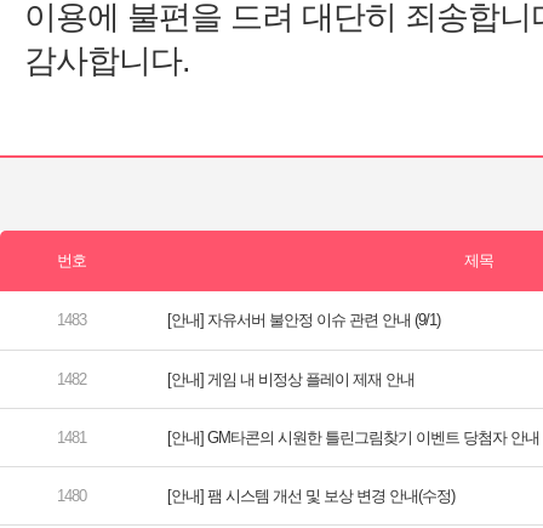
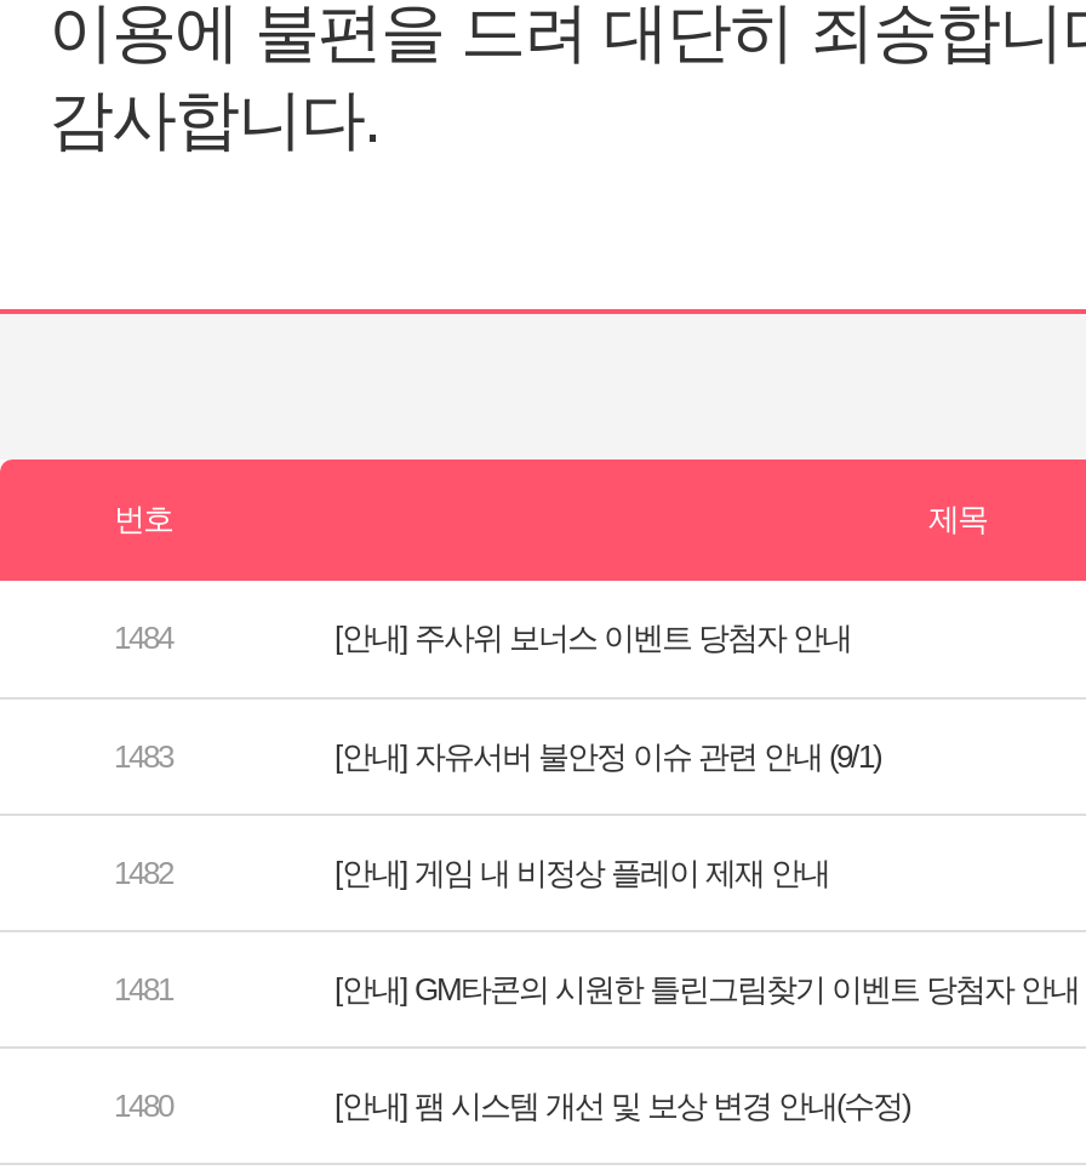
none -> [335,620,851,656] [안내] 주사위 보너스 이벤트 당첨자 안내

